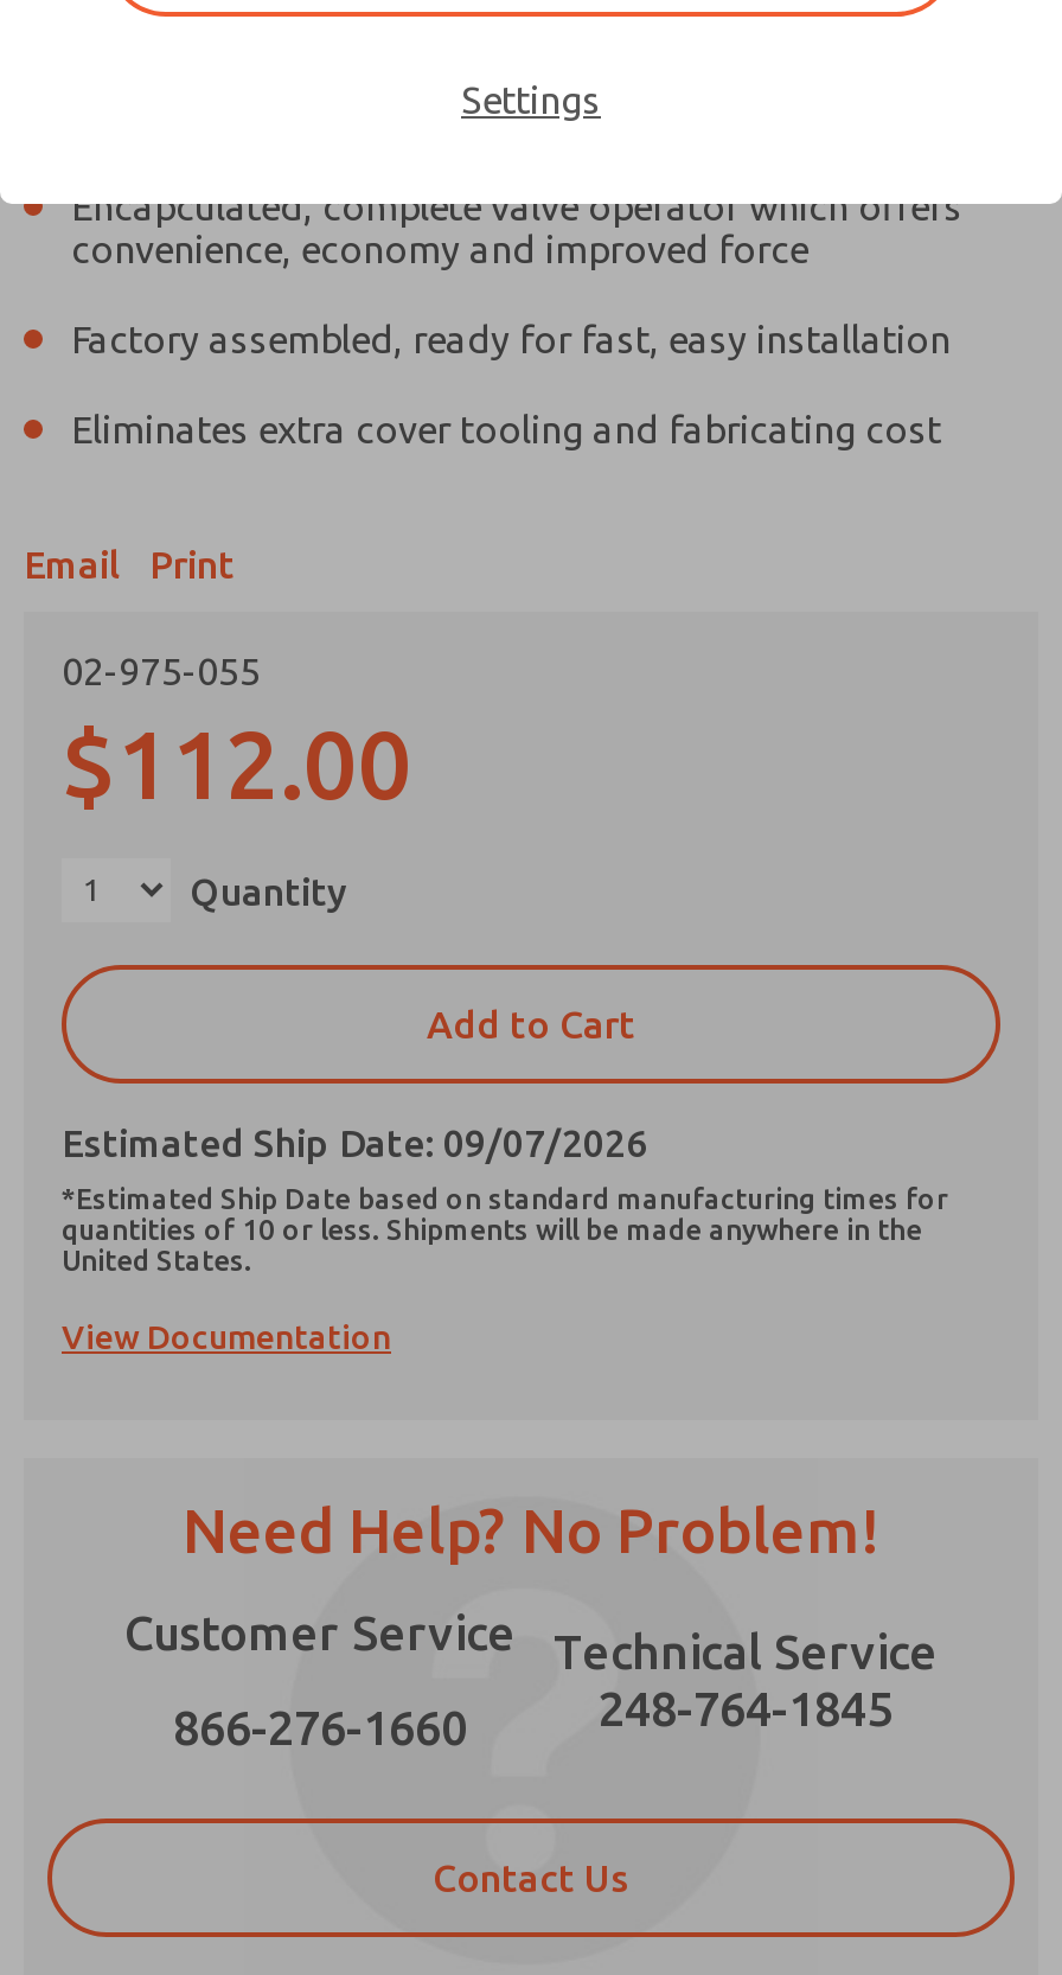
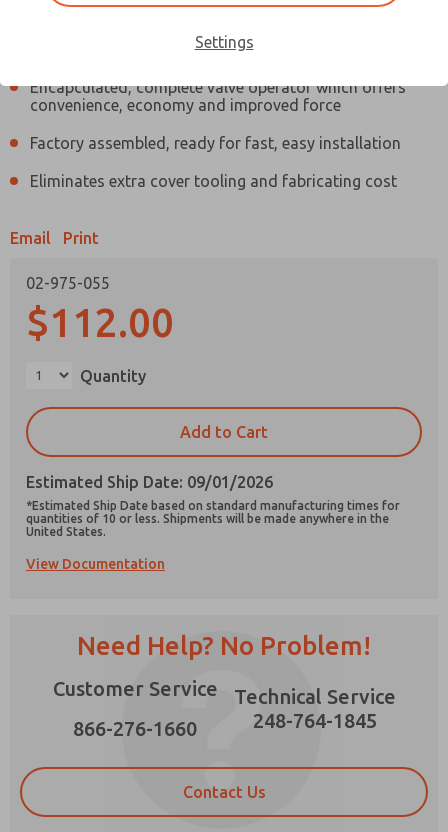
[62,1121,647,1164] Estimated Ship Date: 09/07/2026 -> [26,473,273,491] Estimated Ship Date: 09/01/2026

